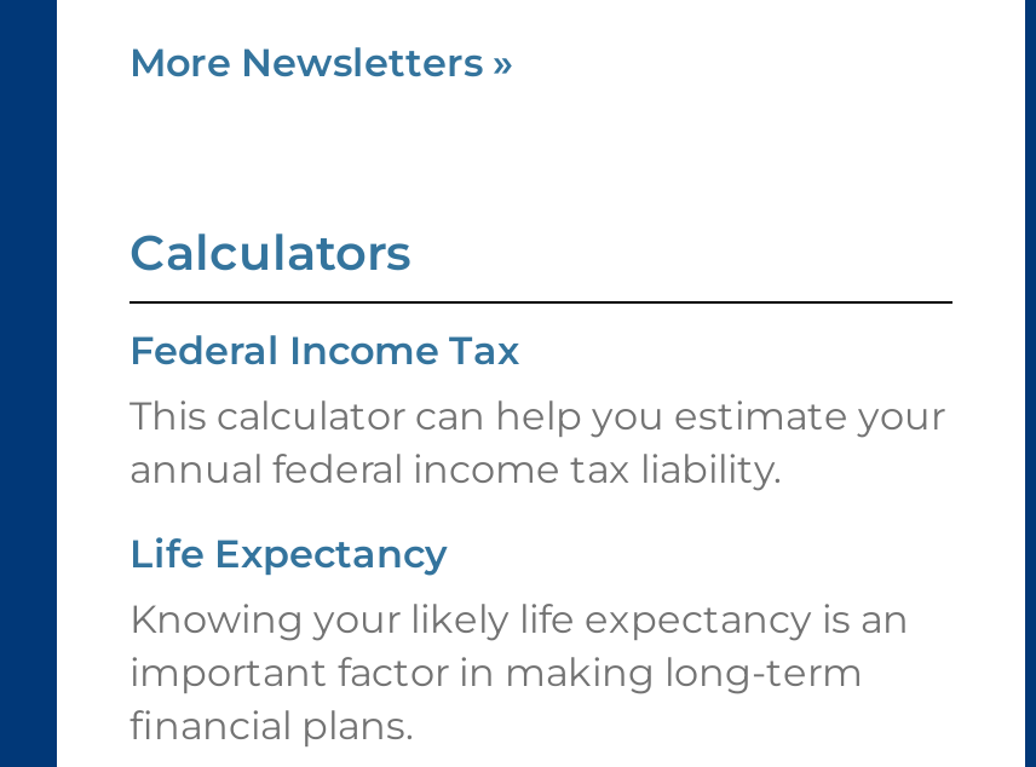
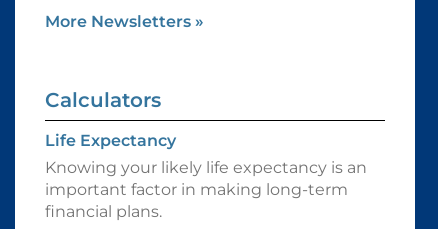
[129,327,945,492] Federal Income Tax | This calculator can help you estimate your | annual federal income tax liability. -> none

